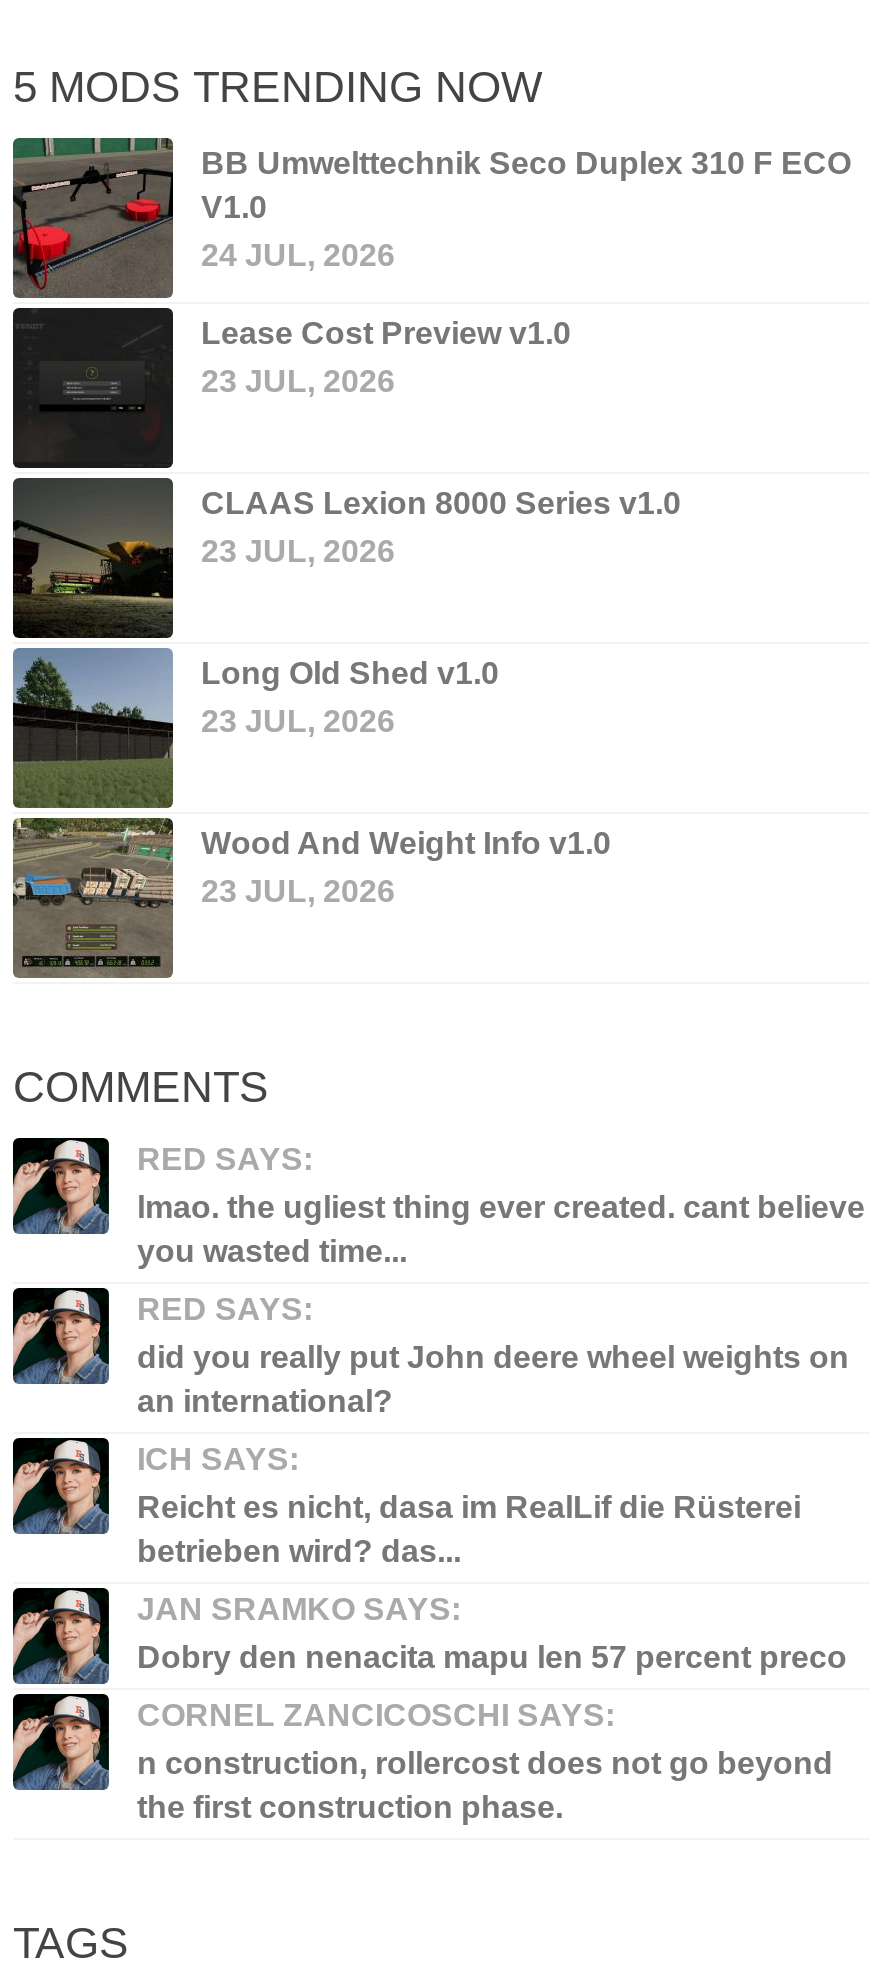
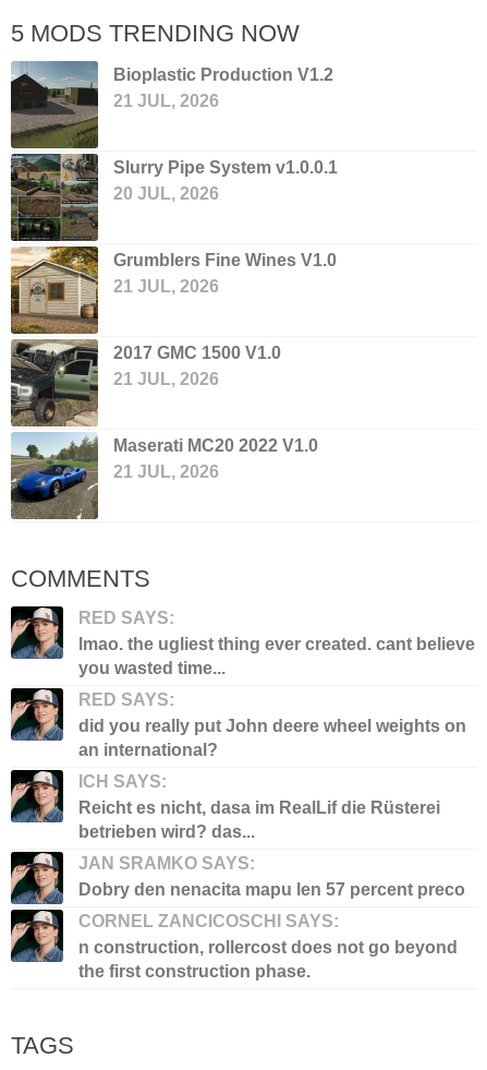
[11,136,851,978] [image] | BB Umwelttechnik Seco Duplex 310 F ECO | V1.0 | 24 JUL, 2026 -> [10,60,333,520] [image] | Bioplastic Production V1.2 | 21 JUL, 2026
[201,315,571,397] Lease Cost Preview v1.0 | 23 JUL, 2026 -> [113,158,338,203] Slurry Pipe System v1.0.0.1 | 20 JUL, 2026
[201,485,681,567] CLAAS Lexion 8000 Series v1.0 | 23 JUL, 2026 -> [113,251,337,296] Grumblers Fine Wines V1.0 | 21 JUL, 2026
[201,655,499,737] Long Old Shed v1.0 | 23 JUL, 2026 -> [113,344,281,389] 2017 GMC 1500 V1.0 | 21 JUL, 2026
[201,825,611,907] Wood And Weight Info v1.0 | 23 JUL, 2026 -> [113,437,318,481] Maserati MC20 2022 V1.0 | 21 JUL, 2026

